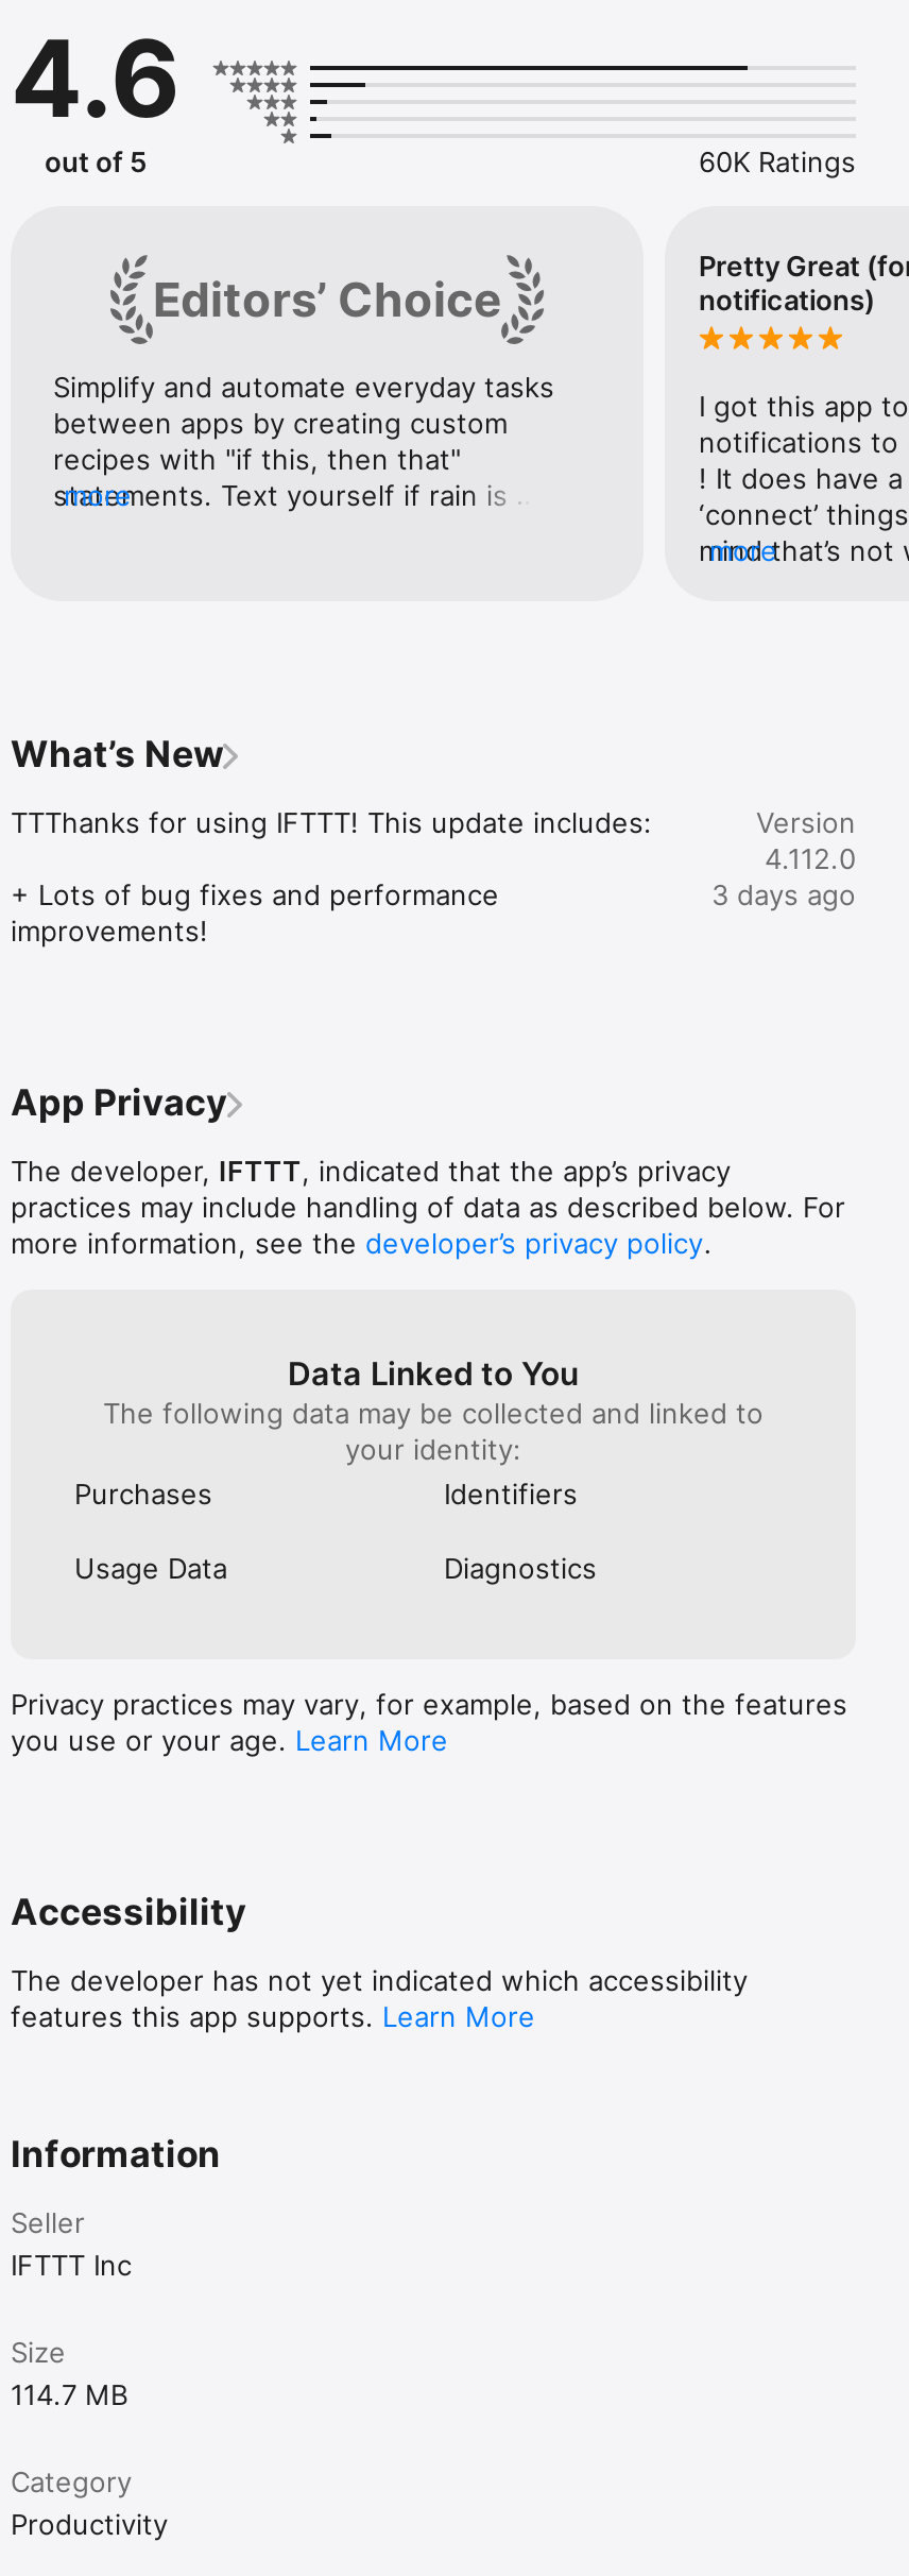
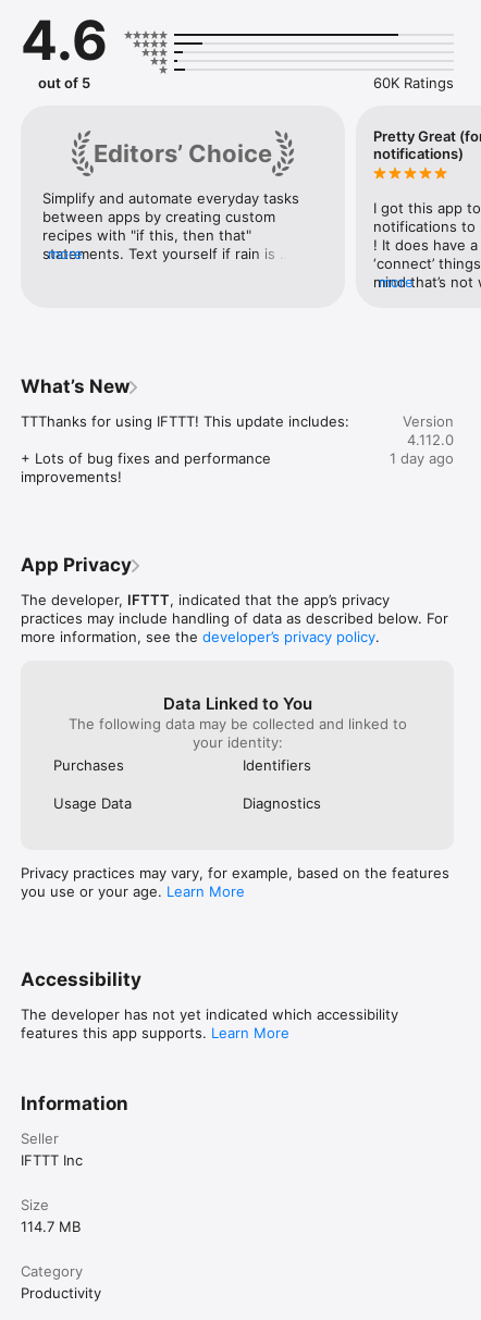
[711,878,856,912] 3 days ago -> [390,450,454,467] 1 day ago

